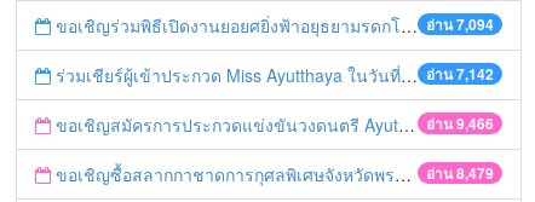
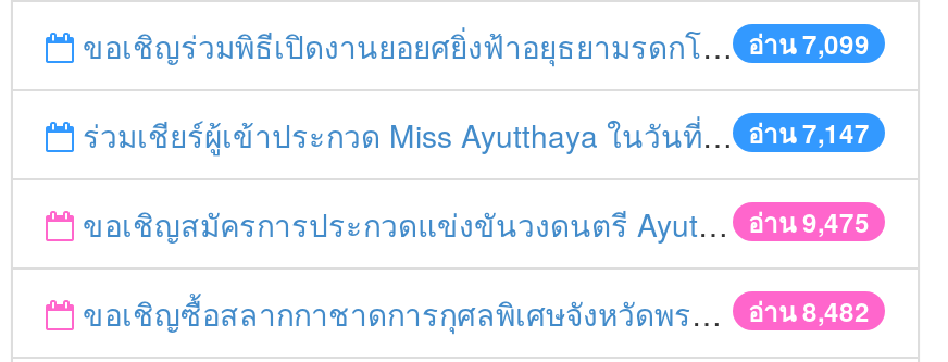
[426,13,494,35] อ่าน 7,094 -> [748,24,870,63] อ่าน 7,099
[426,63,494,85] อ่าน 7,142 -> [748,113,870,152] อ่าน 7,147
[426,112,494,134] อ่าน 9,466 -> [748,202,870,241] อ่าน 9,475
[426,162,494,184] อ่าน 8,479 -> [748,291,870,330] อ่าน 8,482

